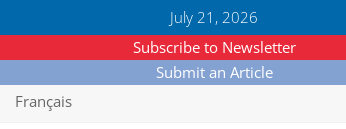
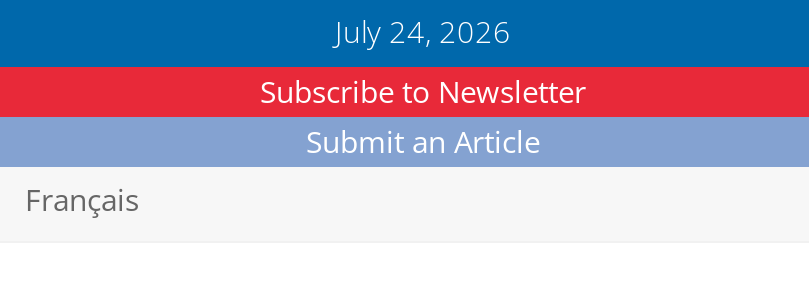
[170,7,258,27] July 21, 2026 -> [335,11,511,51] July 24, 2026

